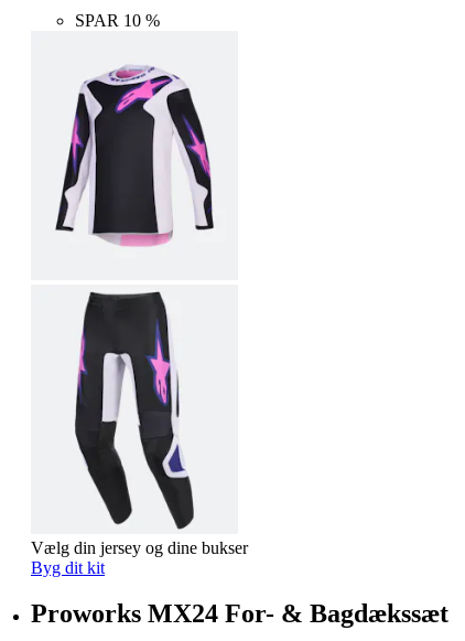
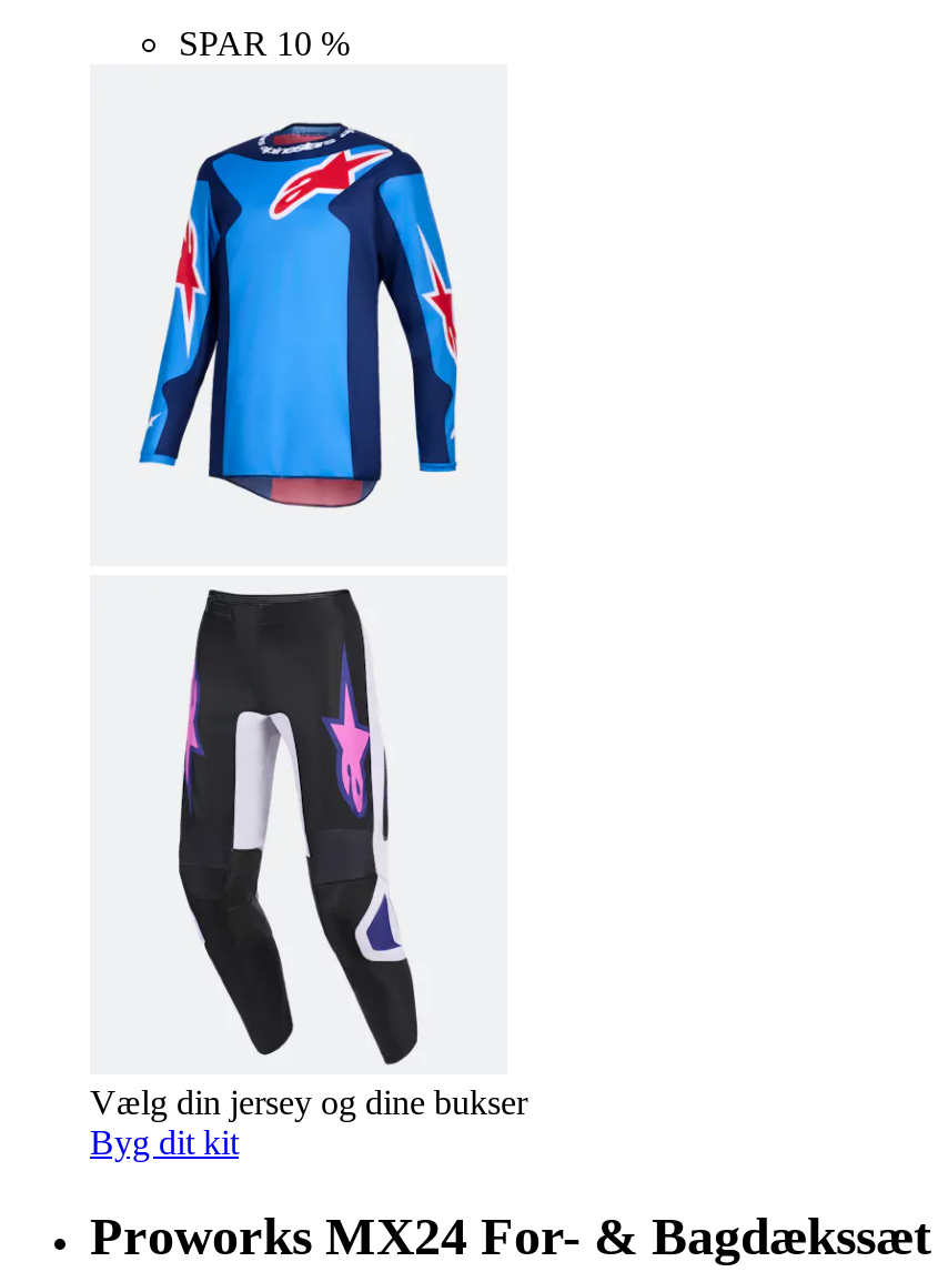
[55,61,215,252] [image] -> [139,121,458,509] [image]

